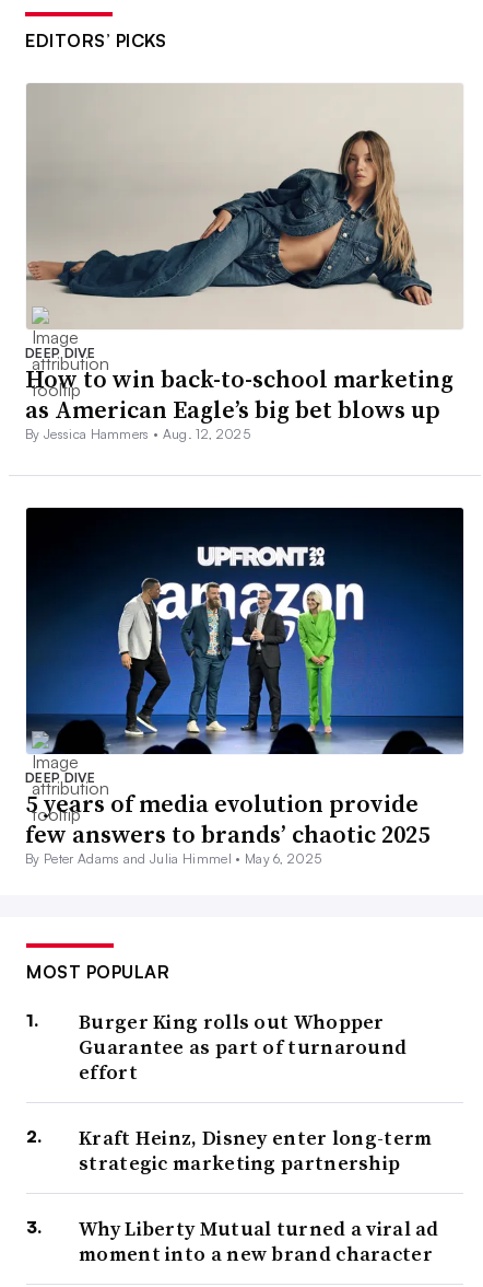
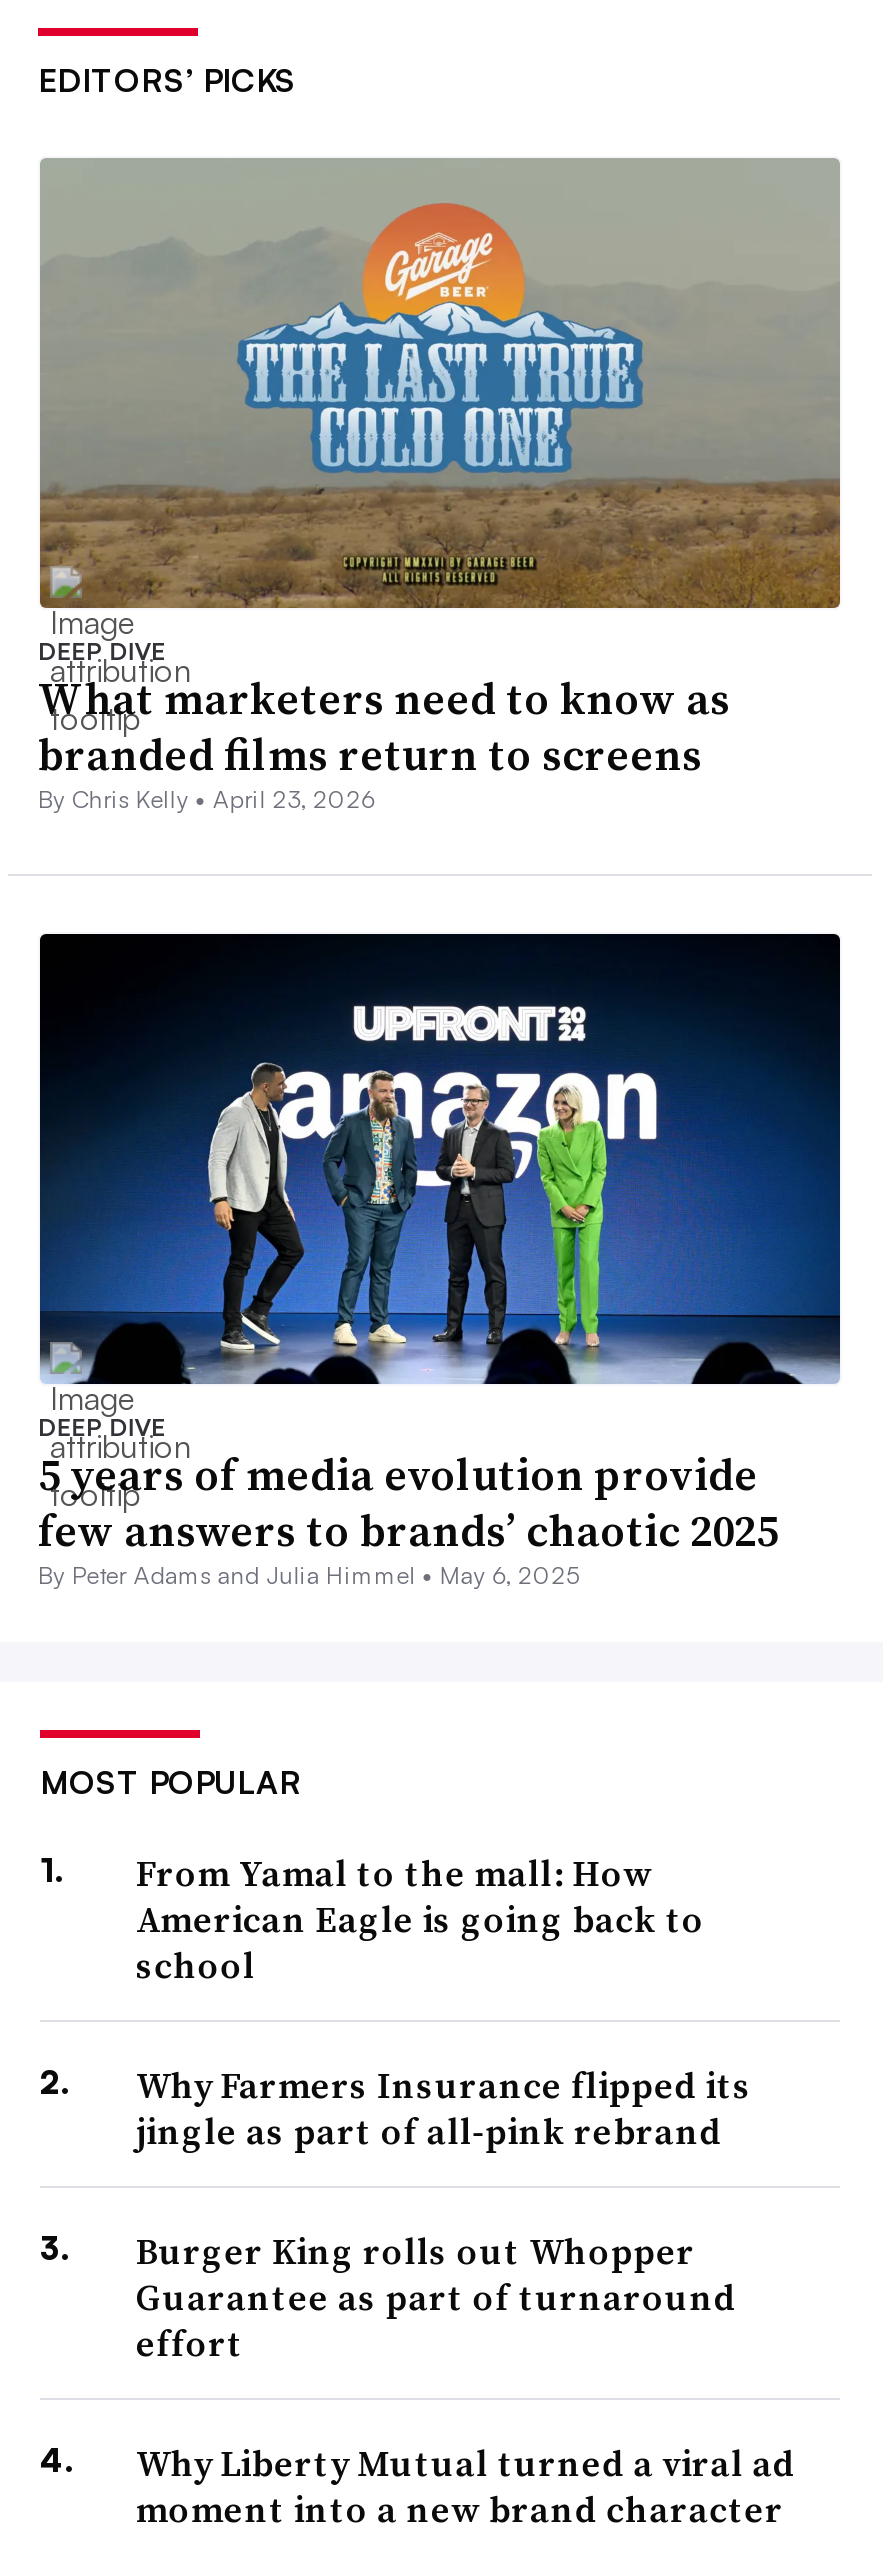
[25,84,463,442] [image] | How to win back-to-school marketing | as American Eagle’s big bet blows up | By Jessica Hammers • Aug. 12, 2025 -> [38,158,842,813] [image] | What marketers need to know as | branded films return to screens | By Chris Kelly • April 23, 2026
none -> [136,1847,752,2155] From Yamal to the mall: How | American Eagle is going back to | school | Why Farmers Insurance flipped its | jingle as part of all-pink rebrand
moved [79,1008,407,1086] -> [136,2225,737,2367]: Burger King rolls out Whopper | Guarantee as part of turnaround | effort
[79,1124,432,1177] Kraft Heinz, Disney enter long-term | strategic marketing partnership -> none

